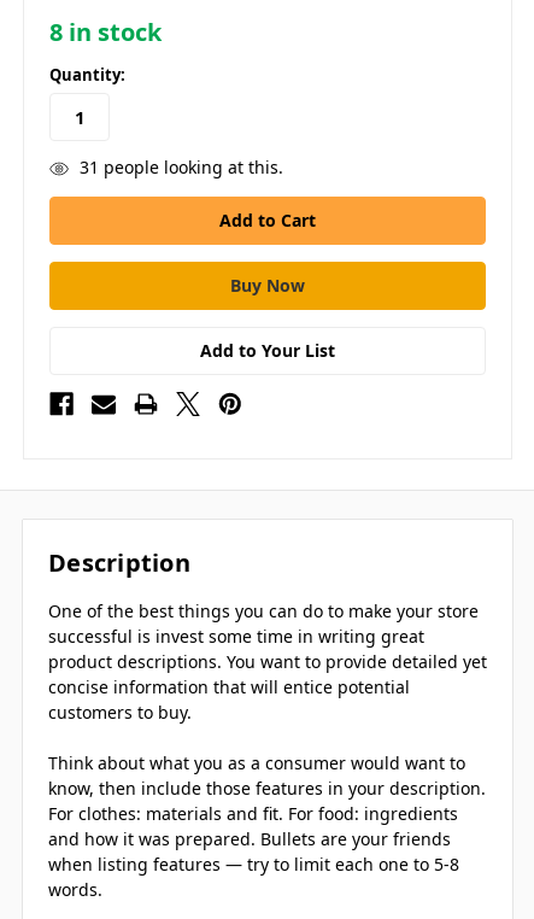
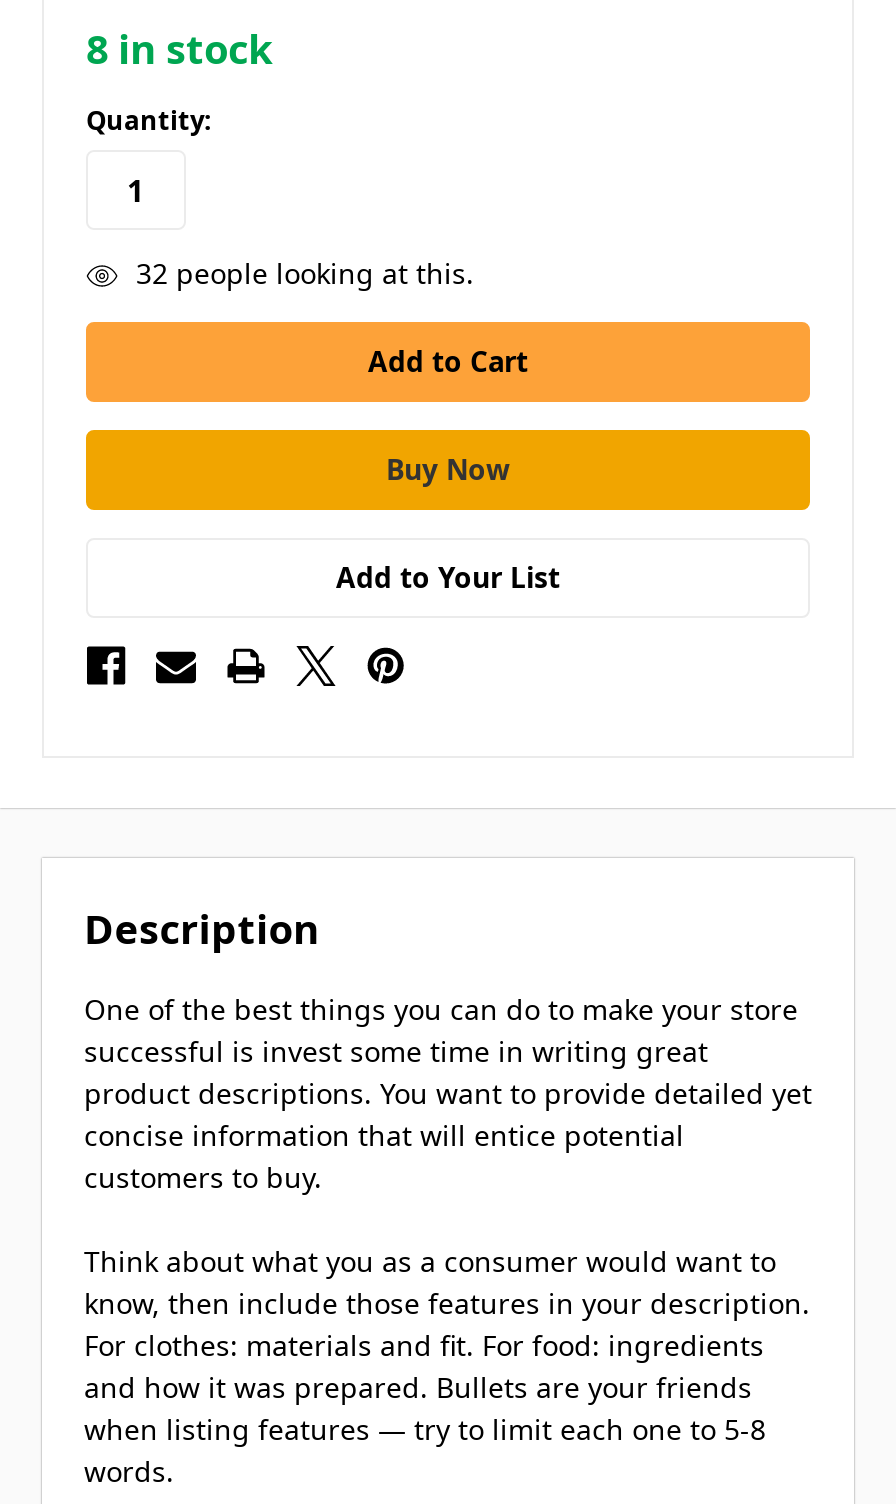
[80,156,283,178] 31 people looking at this. -> [136,254,474,292] 32 people looking at this.

